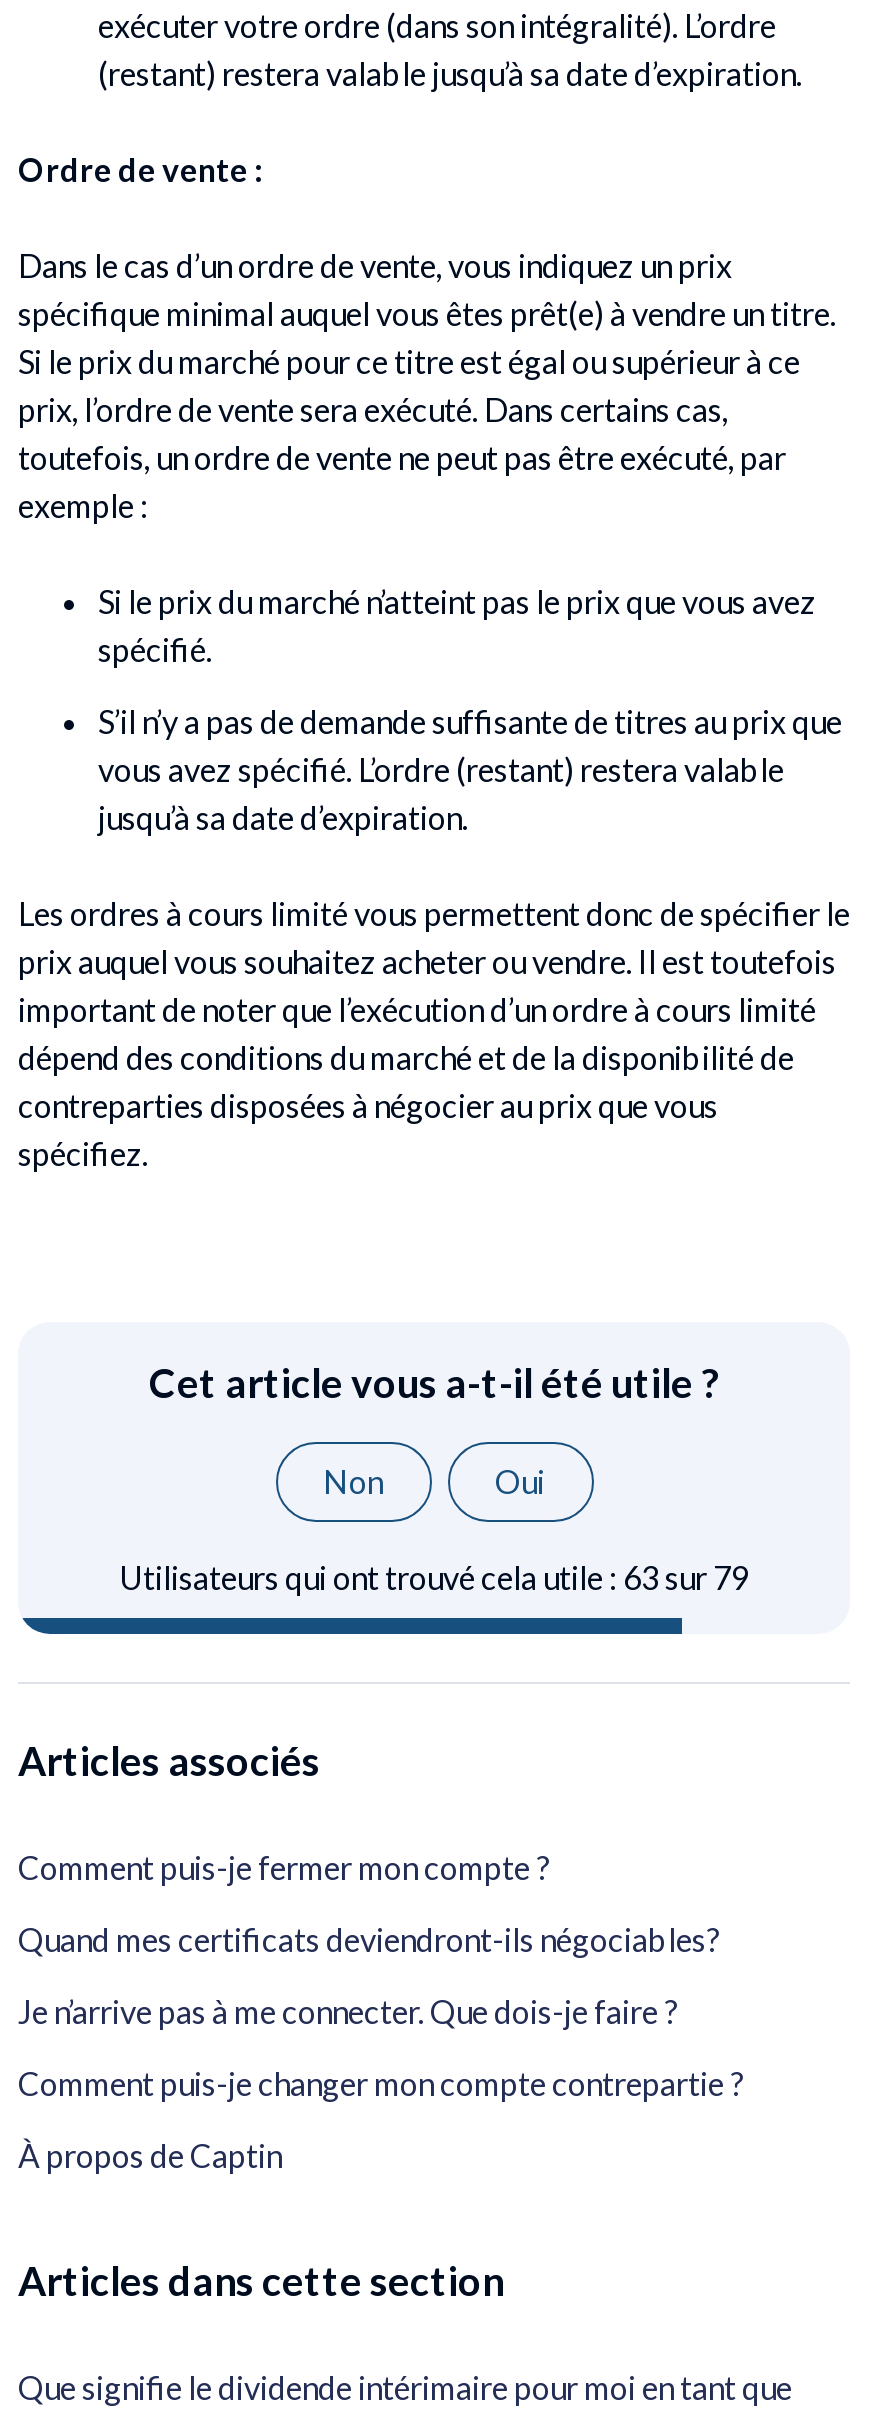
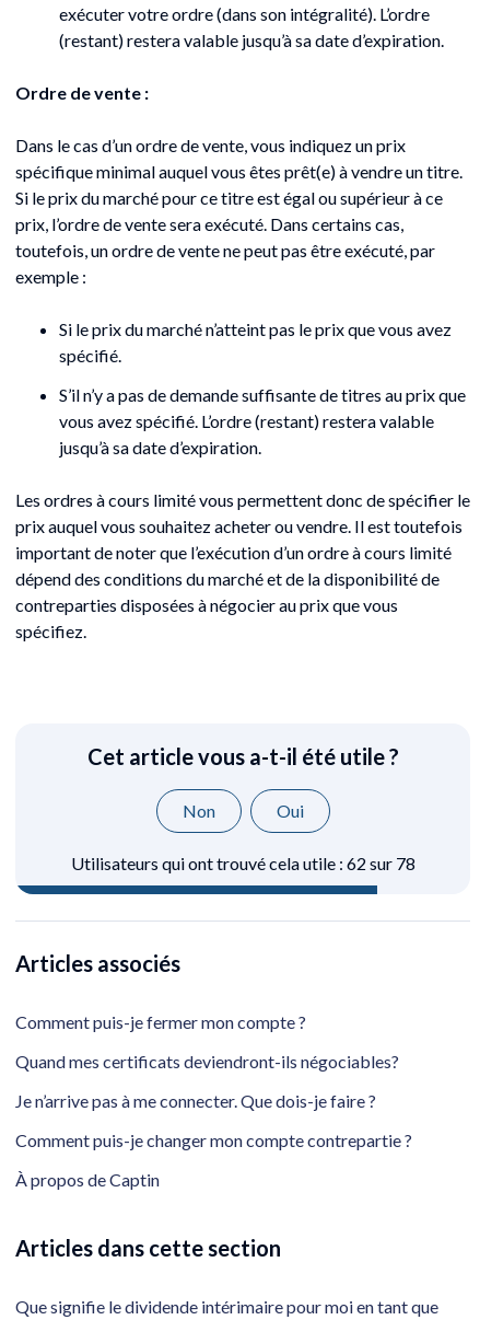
[119,1558,749,1596] Utilisateurs qui ont trouvé cela utile : 63 sur 79 -> [71,853,415,873] Utilisateurs qui ont trouvé cela utile : 62 sur 78

